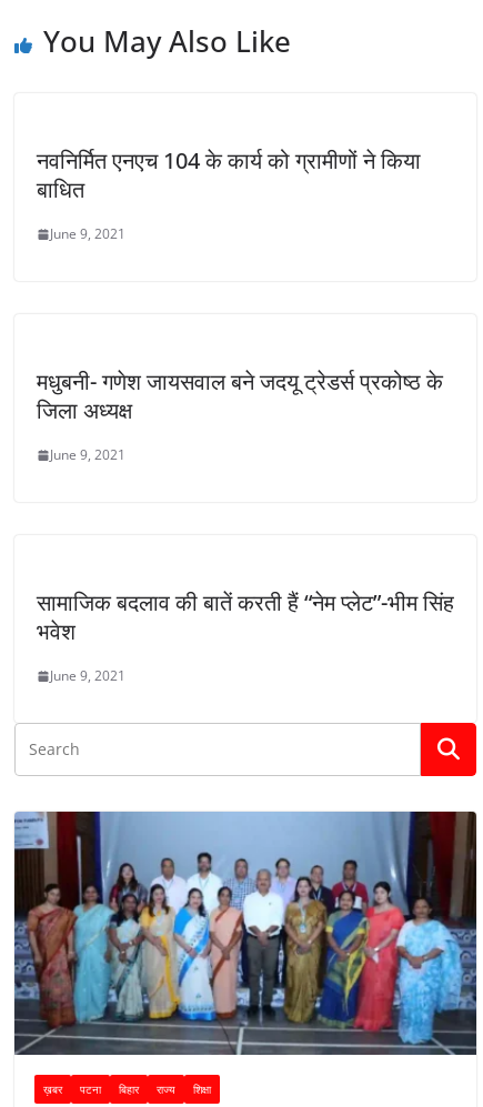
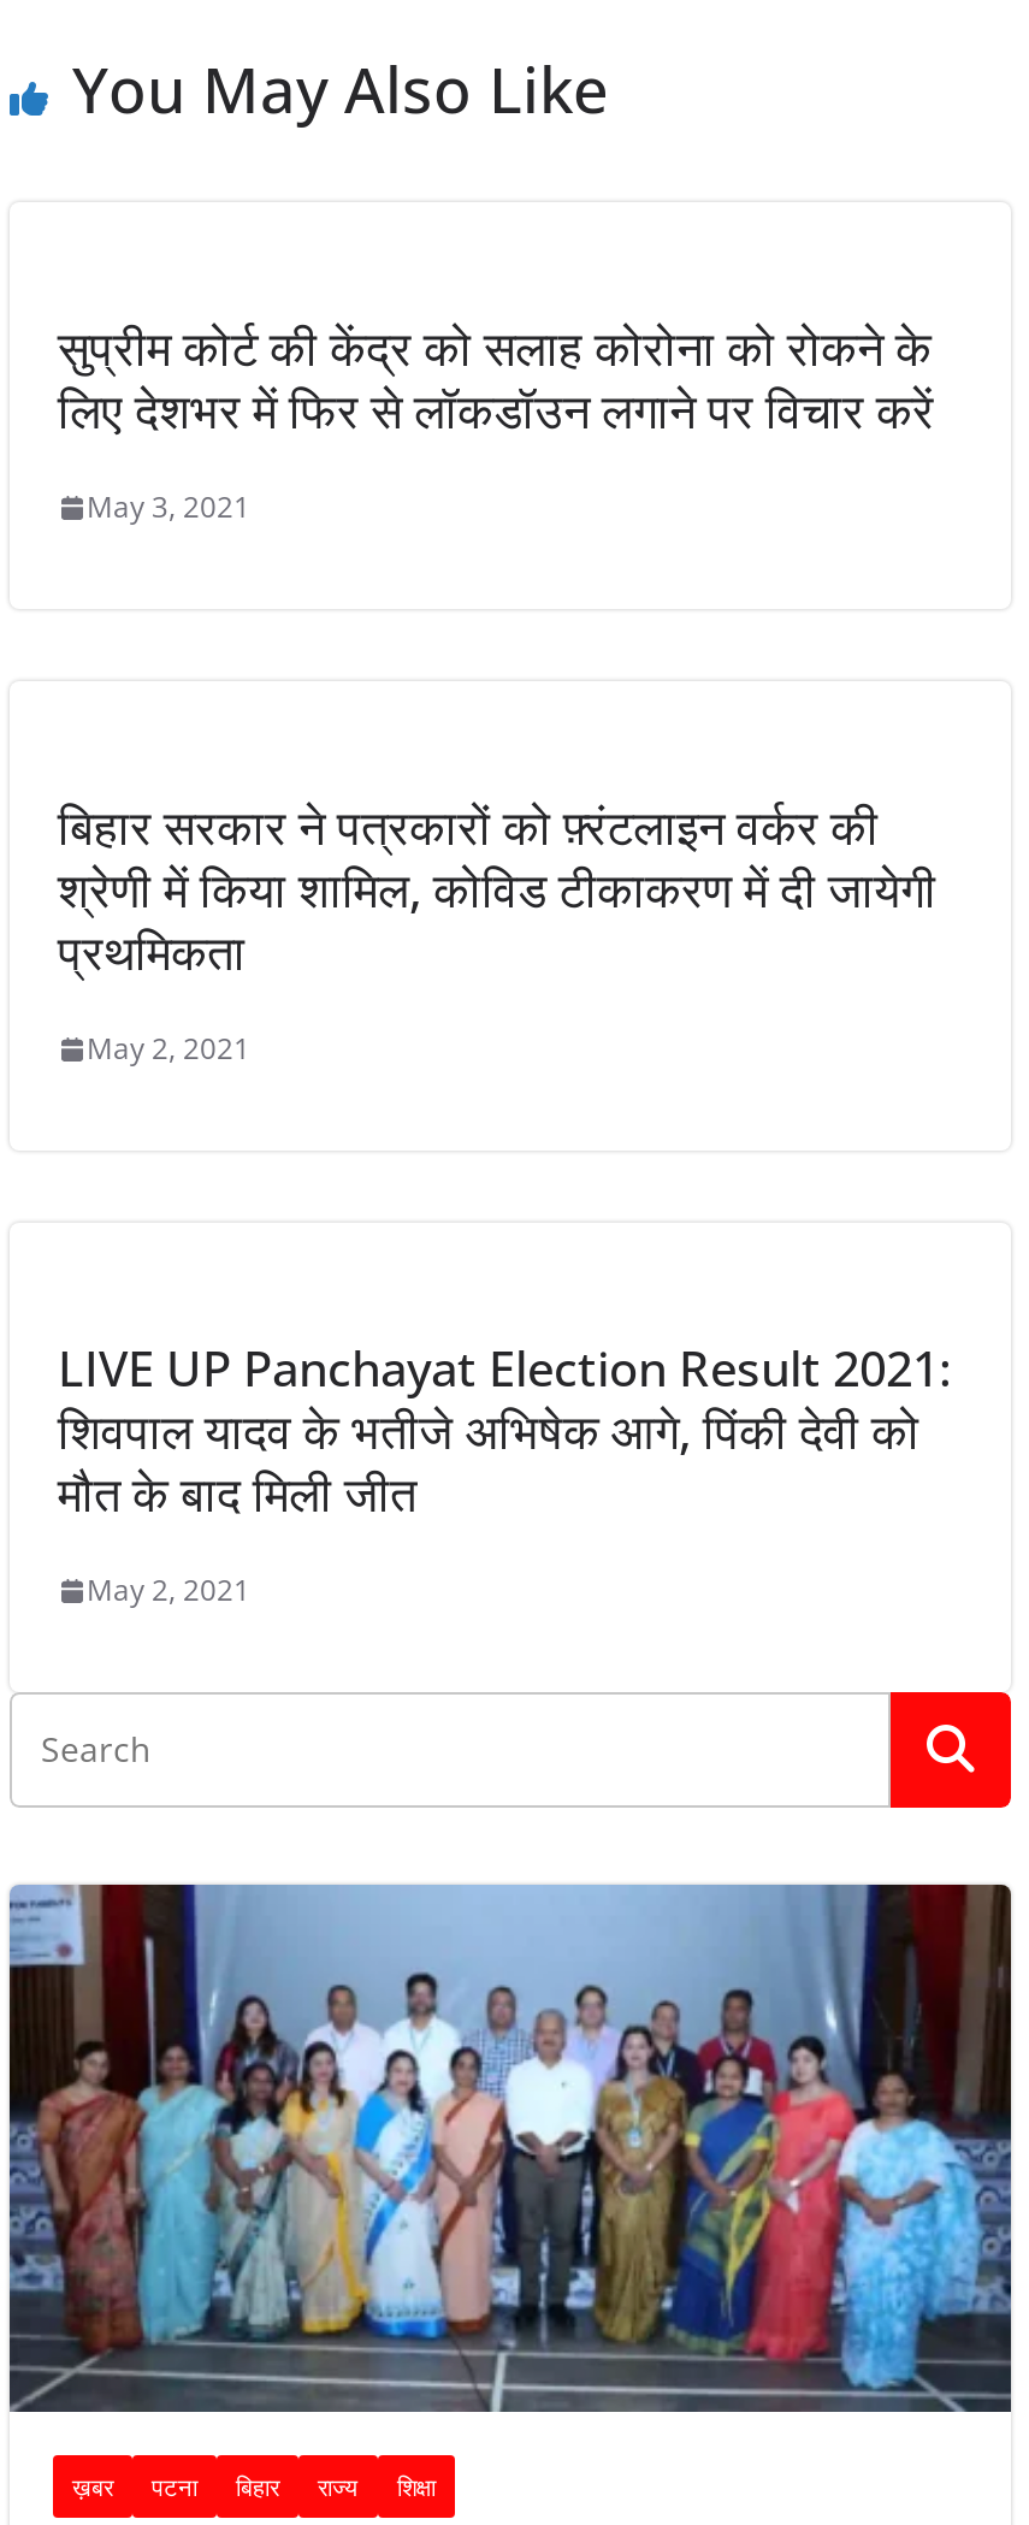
[37,146,421,205] नवनिर्मित एनएच 104 के कार्य को ग्रामीणों ने किया | बाधित -> [58,316,934,443] सुप्रीम कोर्ट की केंद्र को सलाह कोरोना को रोकने के | लिए देशभर में फिर से लॉकडॉउन लगाने पर विचार करें
[50,225,125,243] June 9, 2021 -> [87,487,250,528] May 3, 2021
[37,367,443,425] मधुबनी- गणेश जायसवाल बने जदयू ट्रेडर्स प्रकोष्ठ के | जिला अध्यक्ष -> [58,795,936,985] बिहार सरकार ने पत्रकारों को फ़्रंटलाइन वर्कर की | श्रेणी में किया शामिल, कोविड टीकाकरण में दी जायेगी | प्रथमिकता
[50,445,125,464] June 9, 2021 -> [87,1028,250,1069] May 2, 2021
[37,588,454,646] सामाजिक बदलाव की बातें करती हैं “नेम प्लेट”-भीम सिंह | भवेश -> [58,1336,951,1527] LIVE UP Panchayat Election Result 2021: | शिवपाल यादव के भतीजे अभिषेक आगे, पिंकी देवी को | मौत के बाद मिली जीत
[50,666,125,685] June 9, 2021 -> [87,1570,250,1611] May 2, 2021

